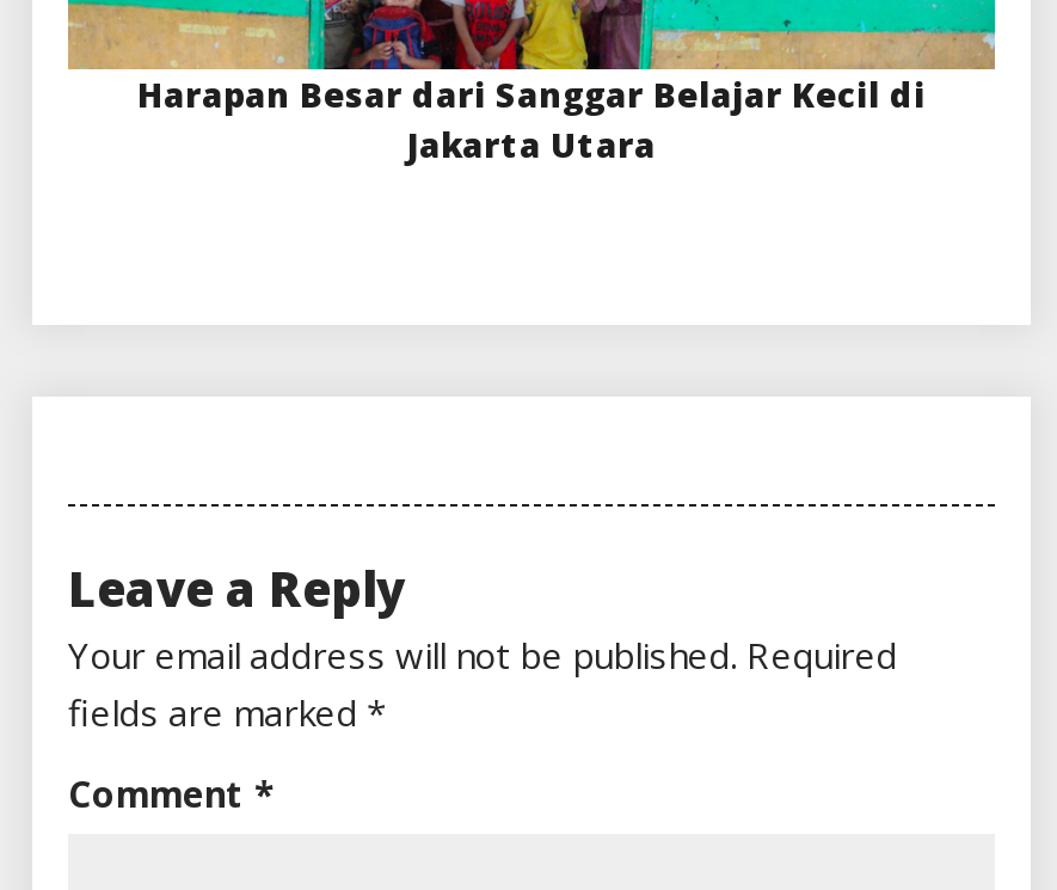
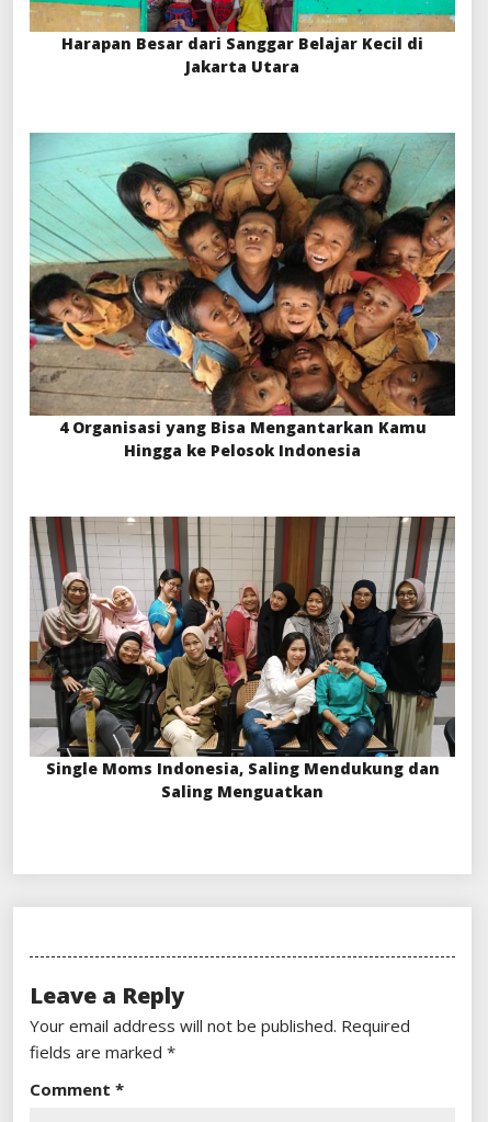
none -> [29,132,456,461] [image] | 4 Organisasi yang Bisa Mengantarkan Kamu | Hingga ke Pelosok Indonesia
none -> [29,515,456,801] [image] | Single Moms Indonesia, Saling Mendukung dan | Saling Menguatkan

